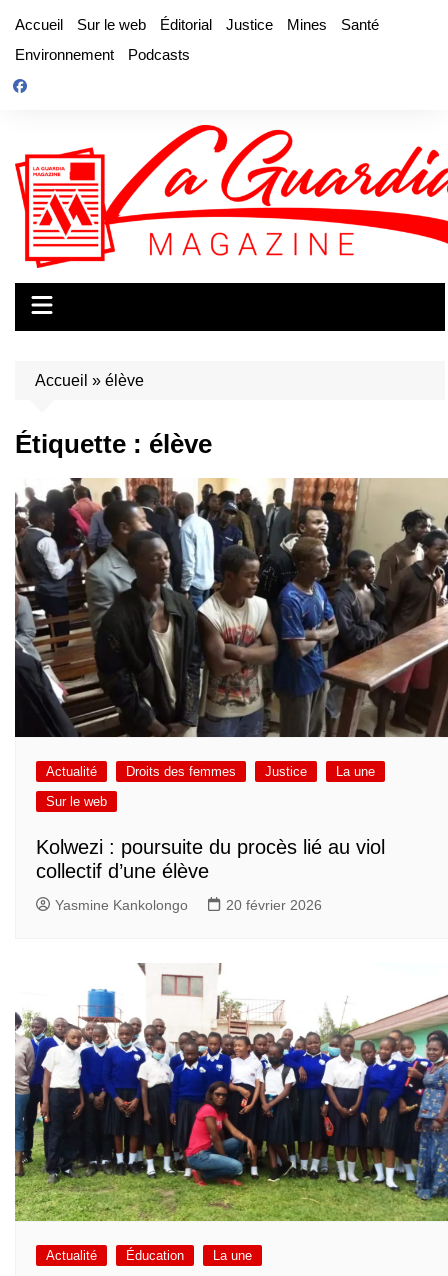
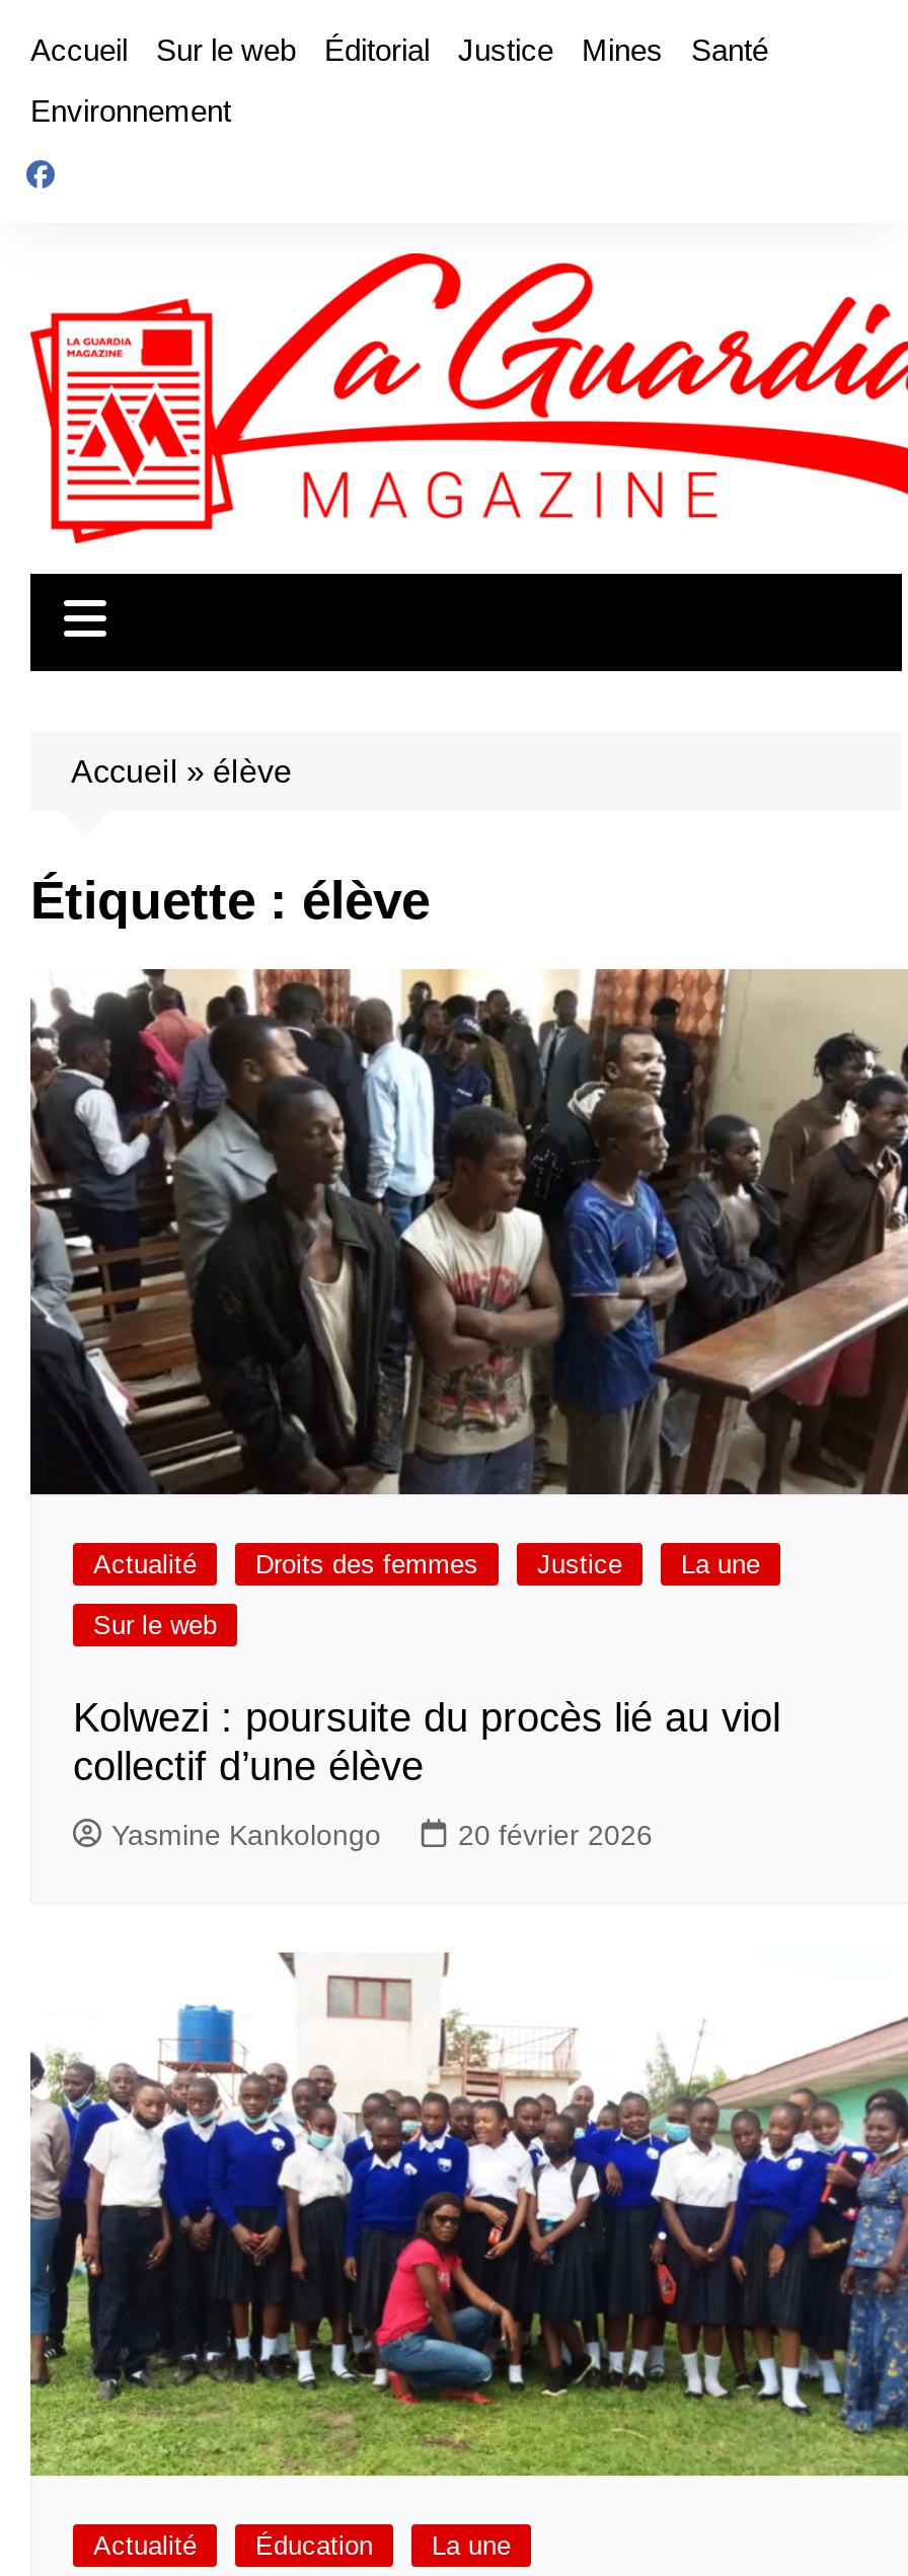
[128,46,190,63] Podcasts -> none

